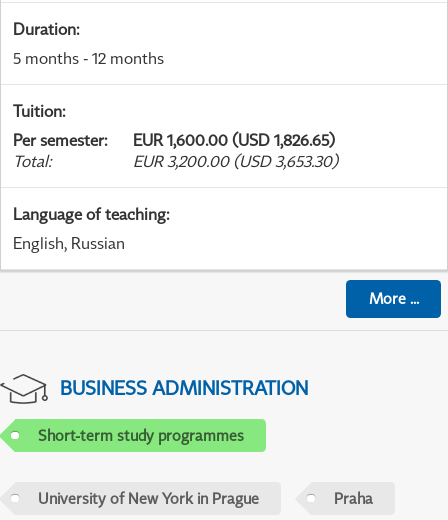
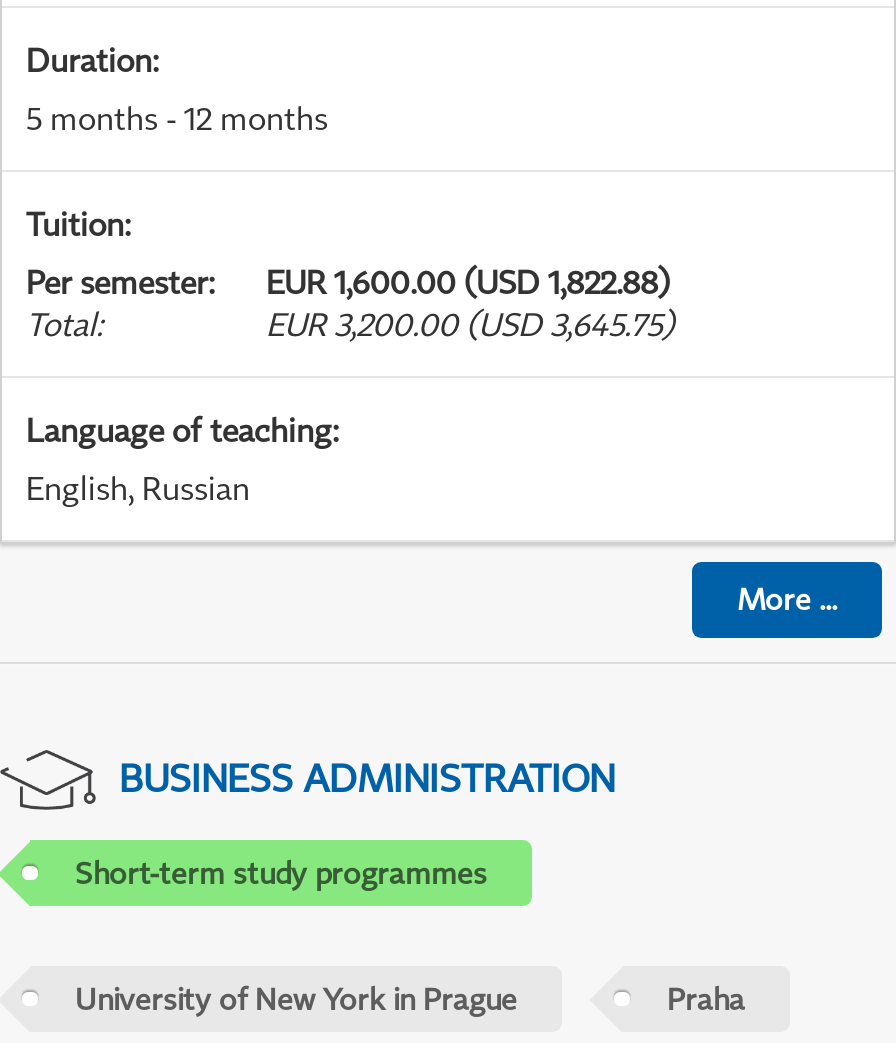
[13,130,335,150] Per semester: EUR 1,600.00 (USD 1,826.65) -> [26,261,670,301] Per semester: EUR 1,600.00 (USD 1,822.88)
[133,151,338,171] EUR 3,200.00 (USD 3,653.30) -> [266,303,674,343] EUR 3,200.00 (USD 3,645.75)

